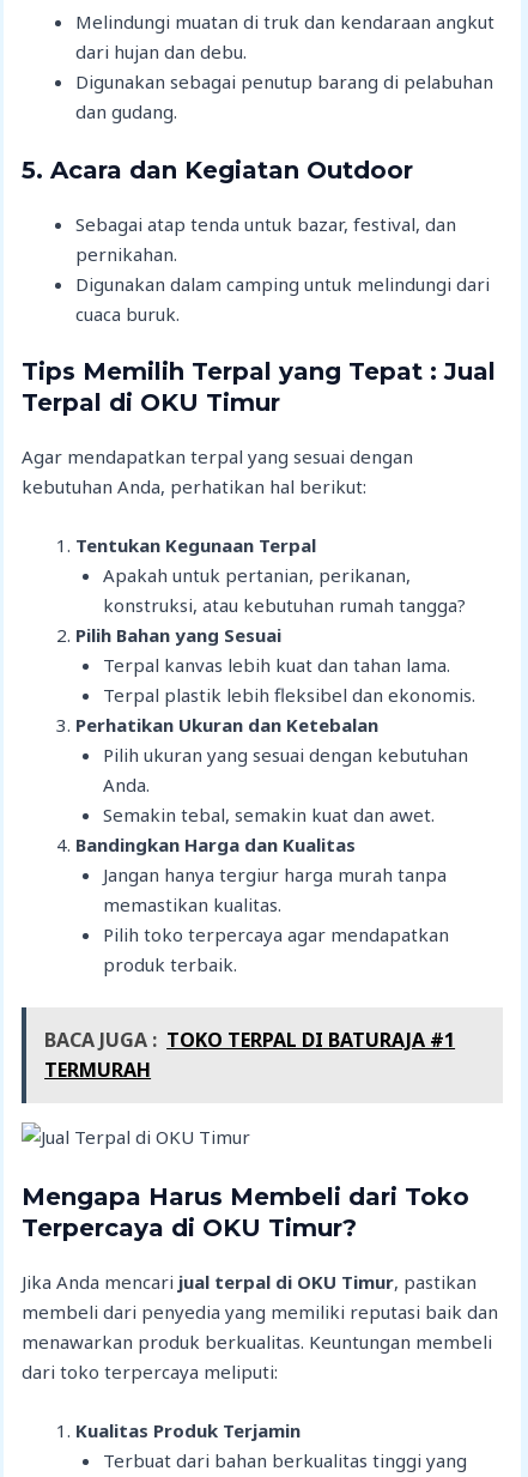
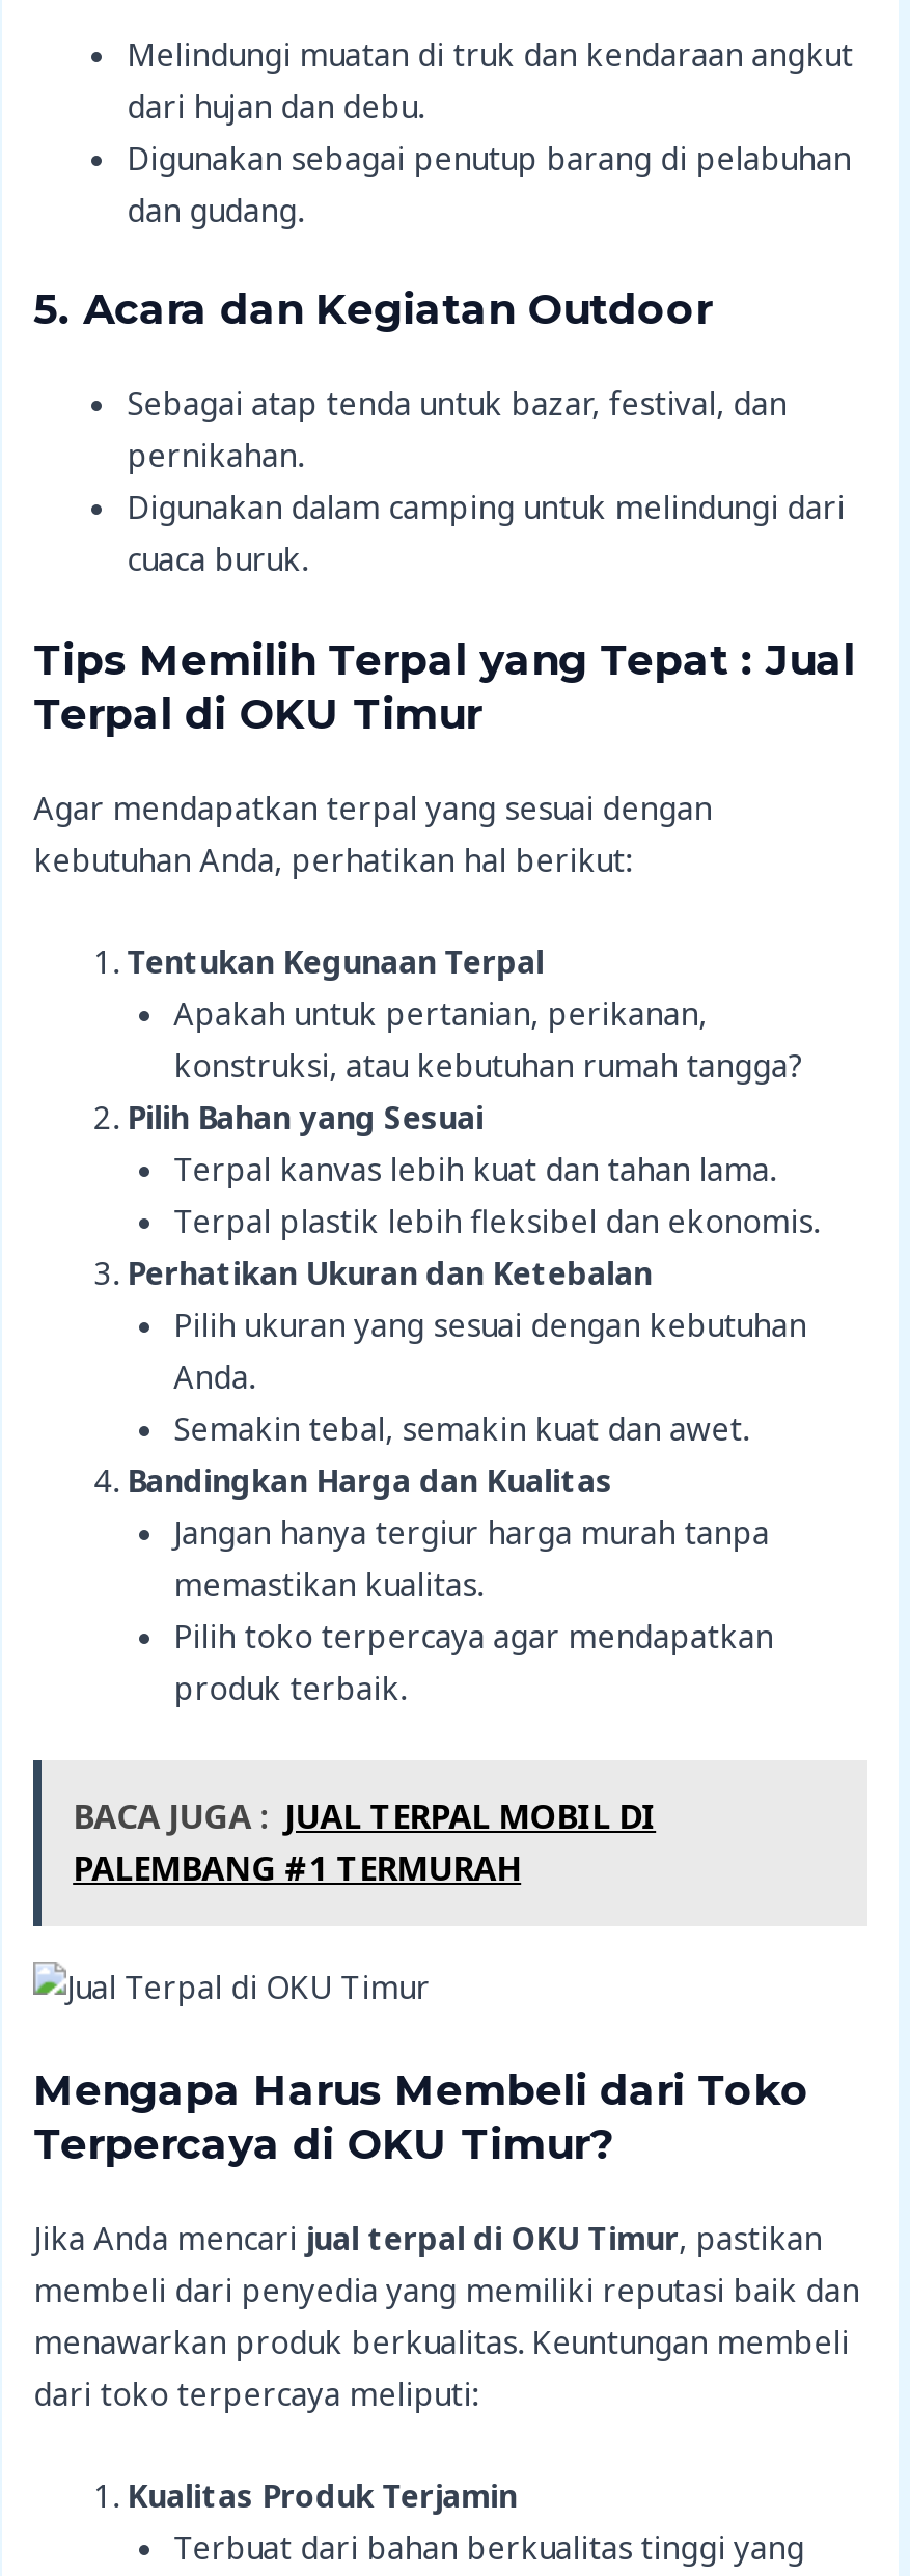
[44,1026,455,1082] BACA JUGA : TOKO TERPAL DI BATURAJA #1 | TERMURAH -> [73,1795,656,1892] BACA JUGA : JUAL TERPAL MOBIL DI | PALEMBANG #1 TERMURAH

